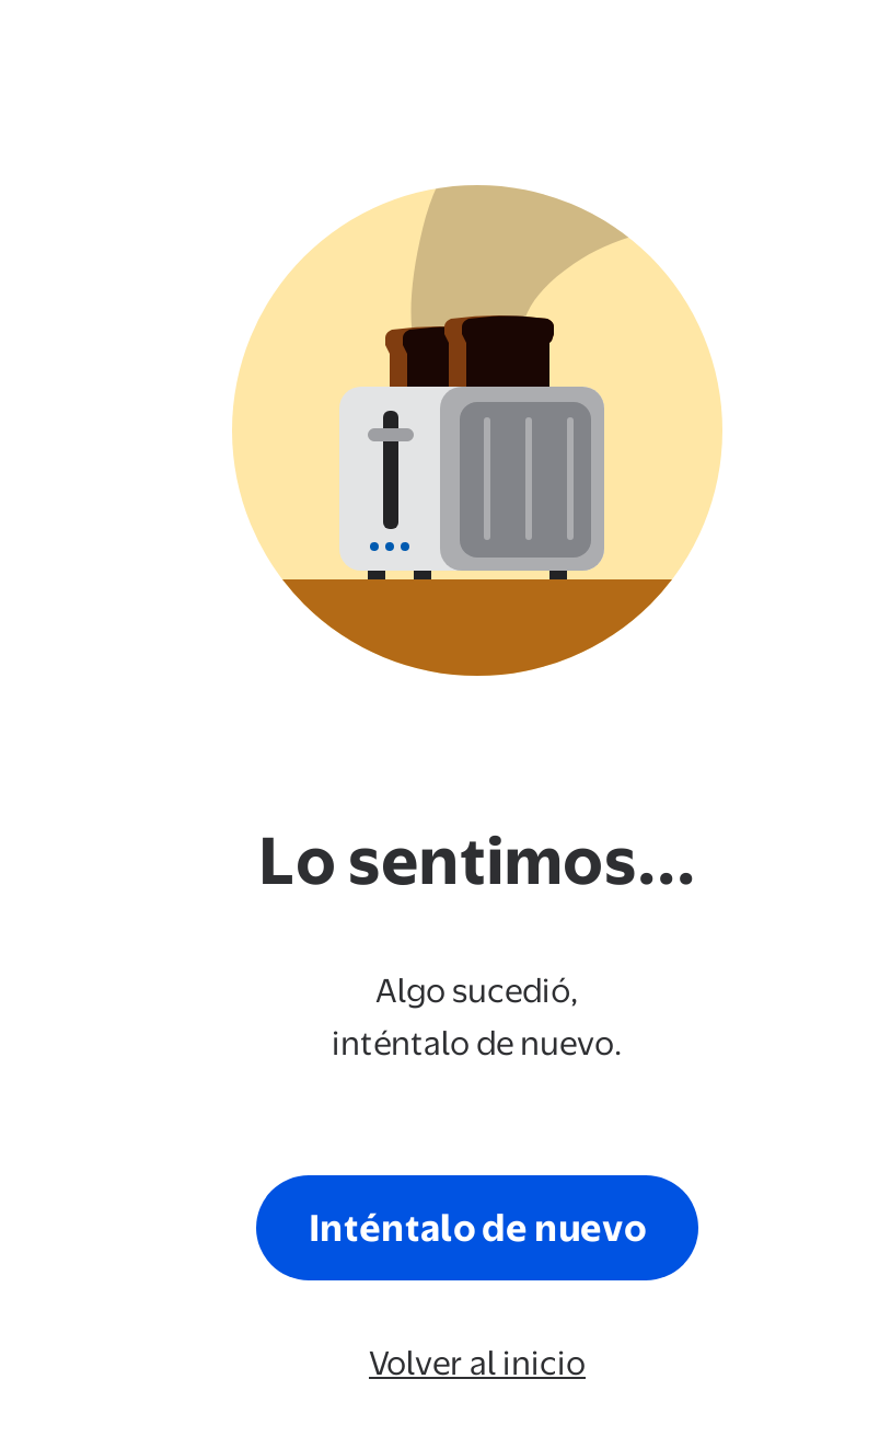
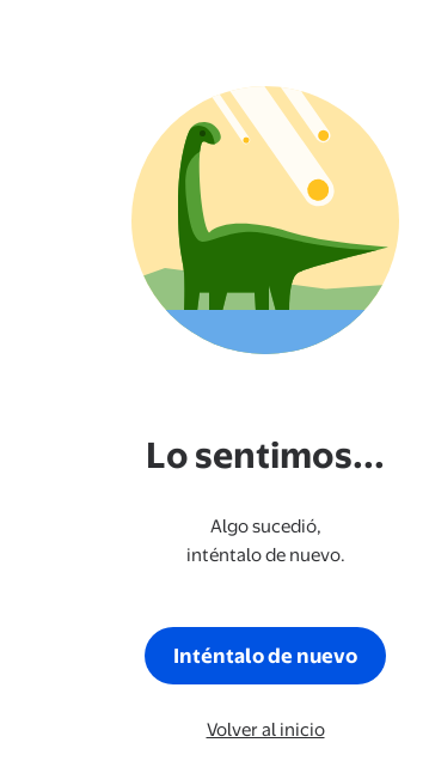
[256,185,694,678] [image] -> [143,87,387,355] [image]

